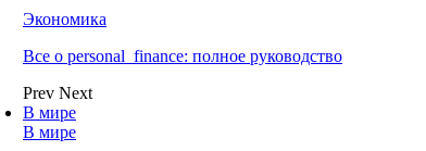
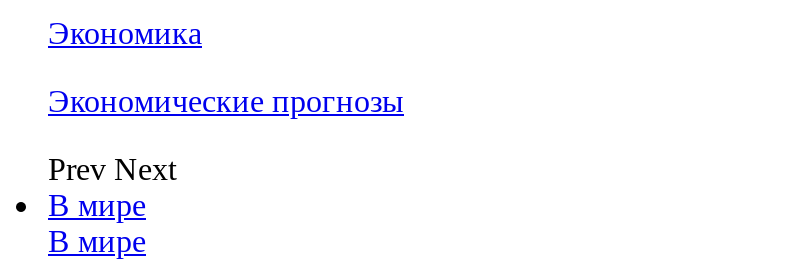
[23,47,342,65] Все о personal_finance: полное руководство -> [48,84,404,118] Экономические прогнозы

